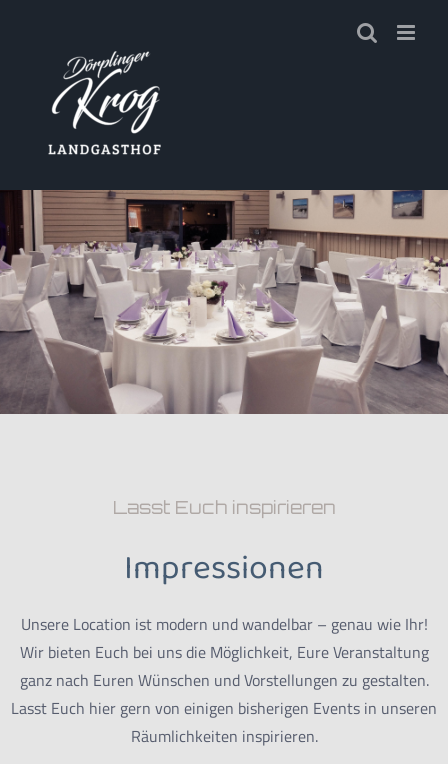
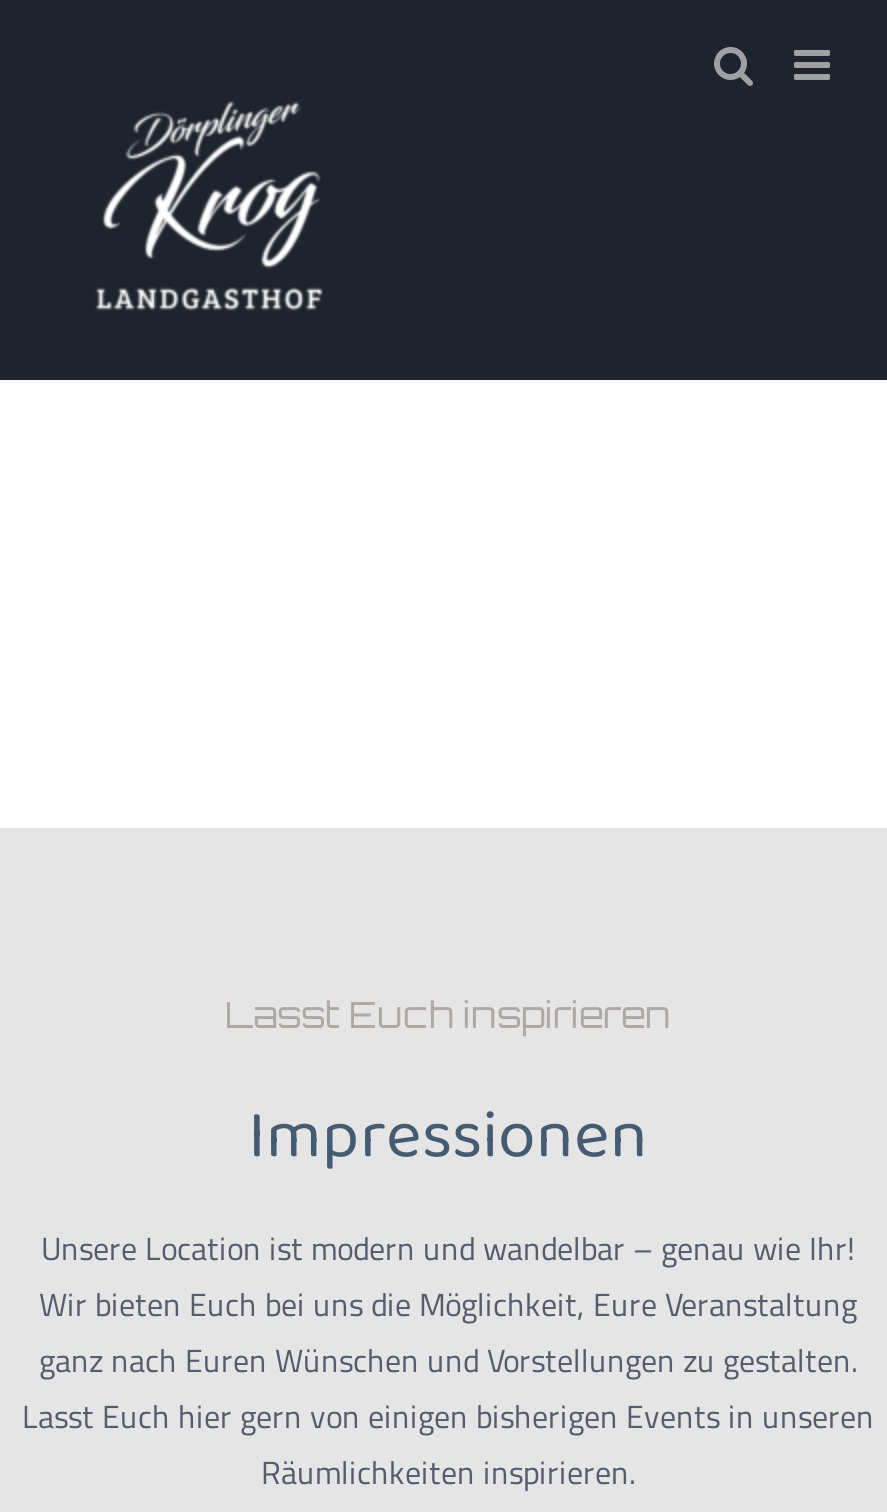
[3,189,445,415] [image] -> none

